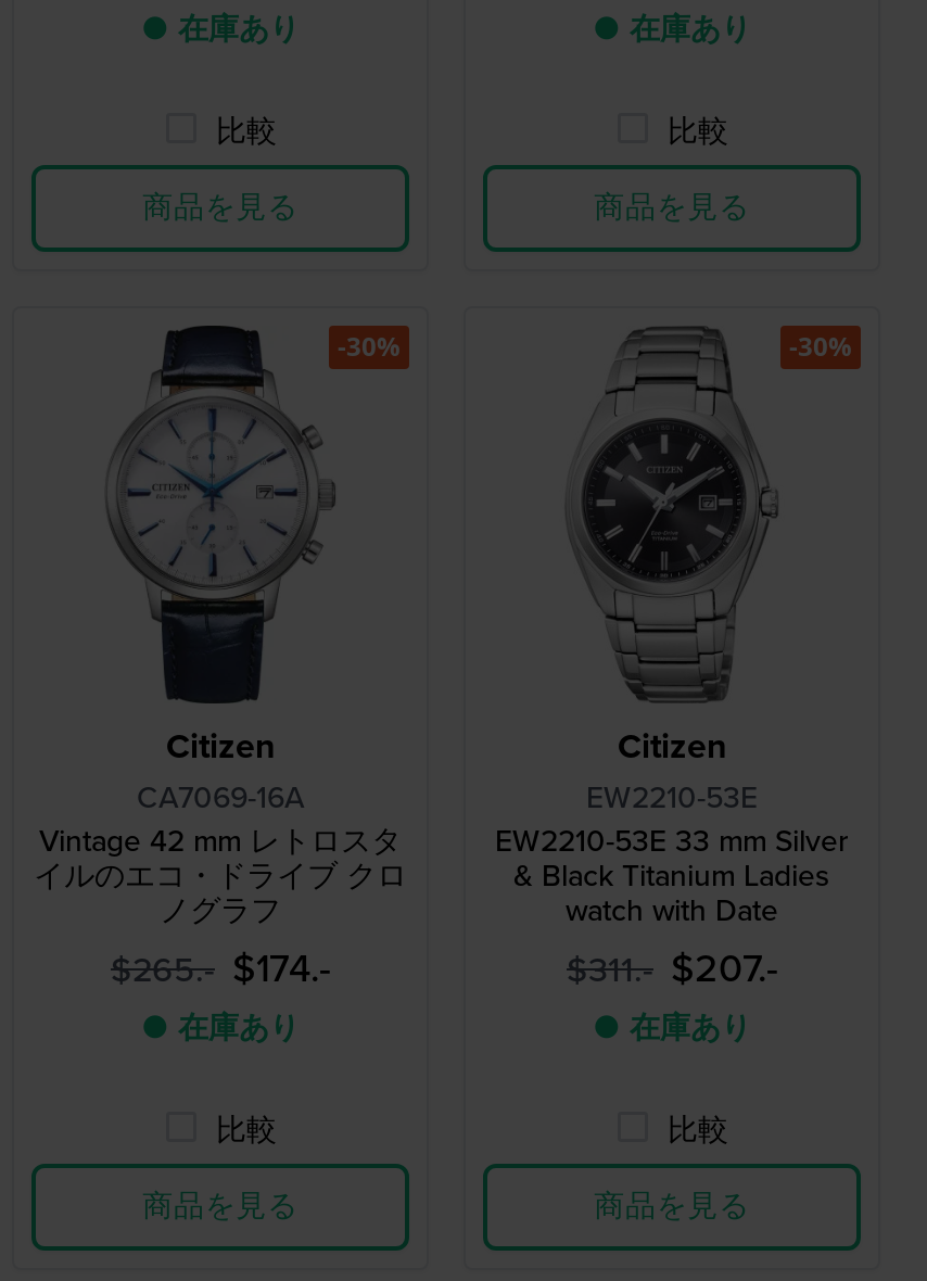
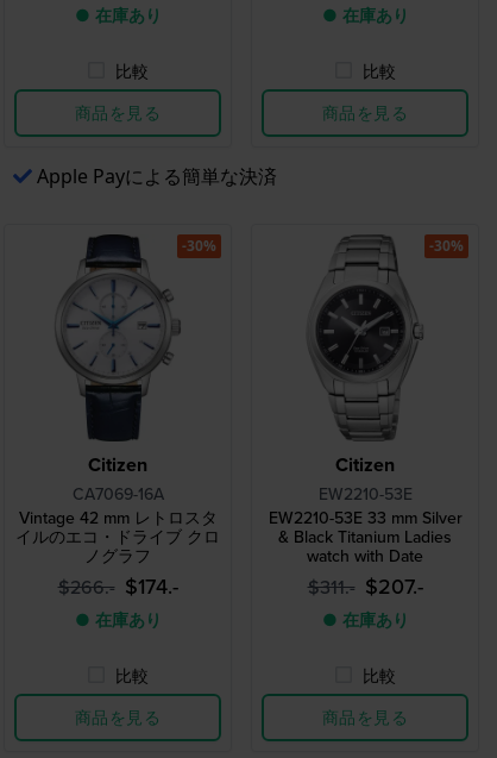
none -> [37,163,277,189] Apple Payによる簡単な決済
[111,940,330,997] $265.- $174.- -> [58,571,178,601] $266.- $174.-

